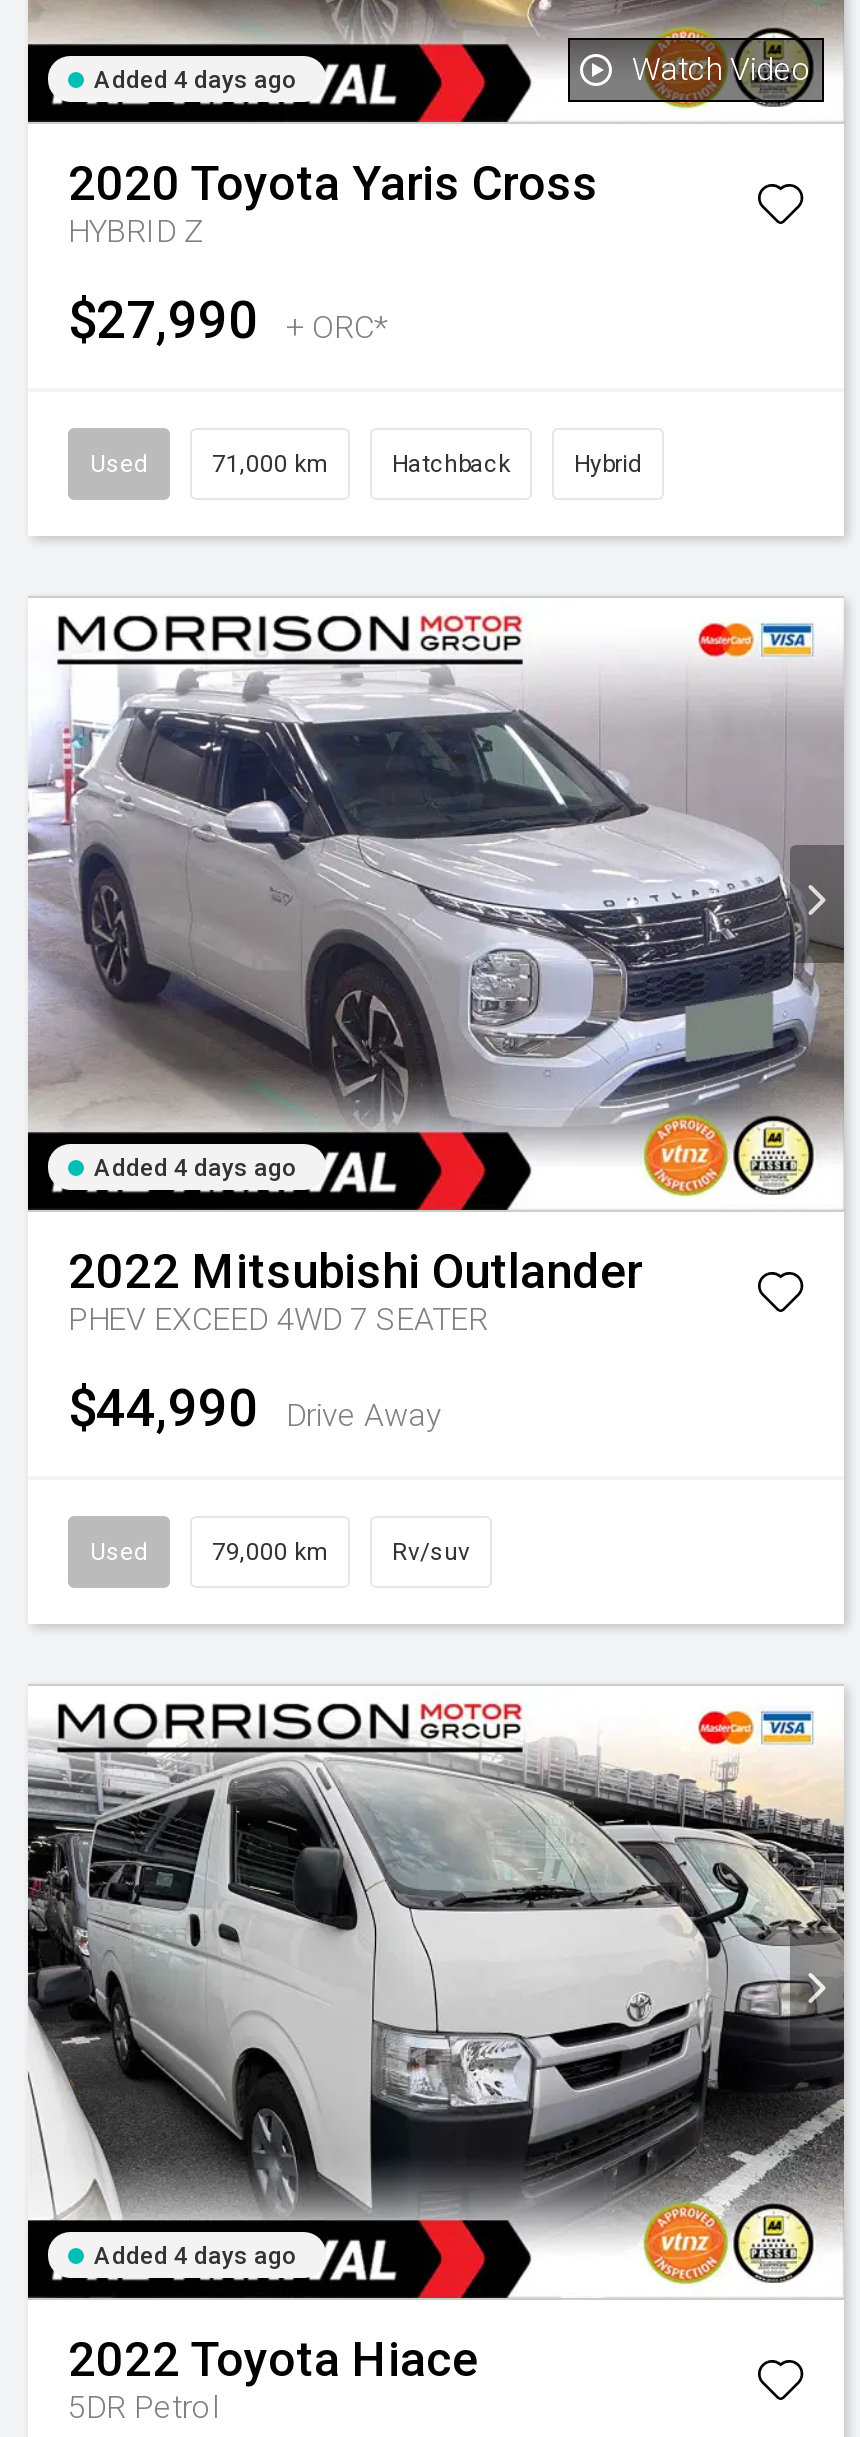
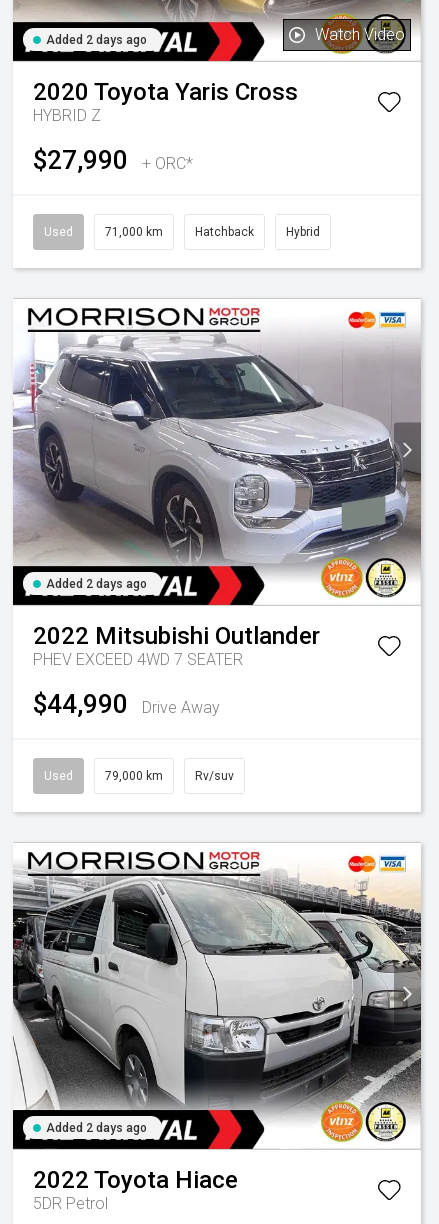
[94,66,296,94] Added 4 days ago -> [46,33,147,47] Added 2 days ago
[94,1154,296,1182] Added 4 days ago -> [46,577,147,591] Added 2 days ago
[94,2242,296,2270] Added 4 days ago -> [46,1121,147,1135] Added 2 days ago

